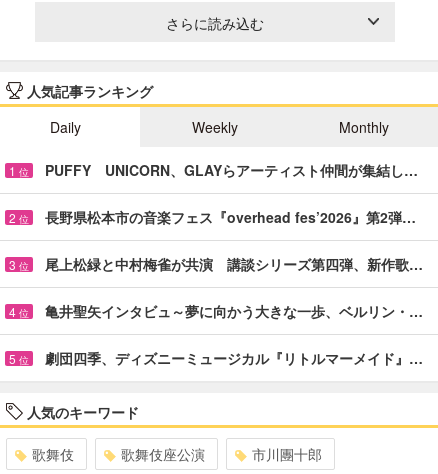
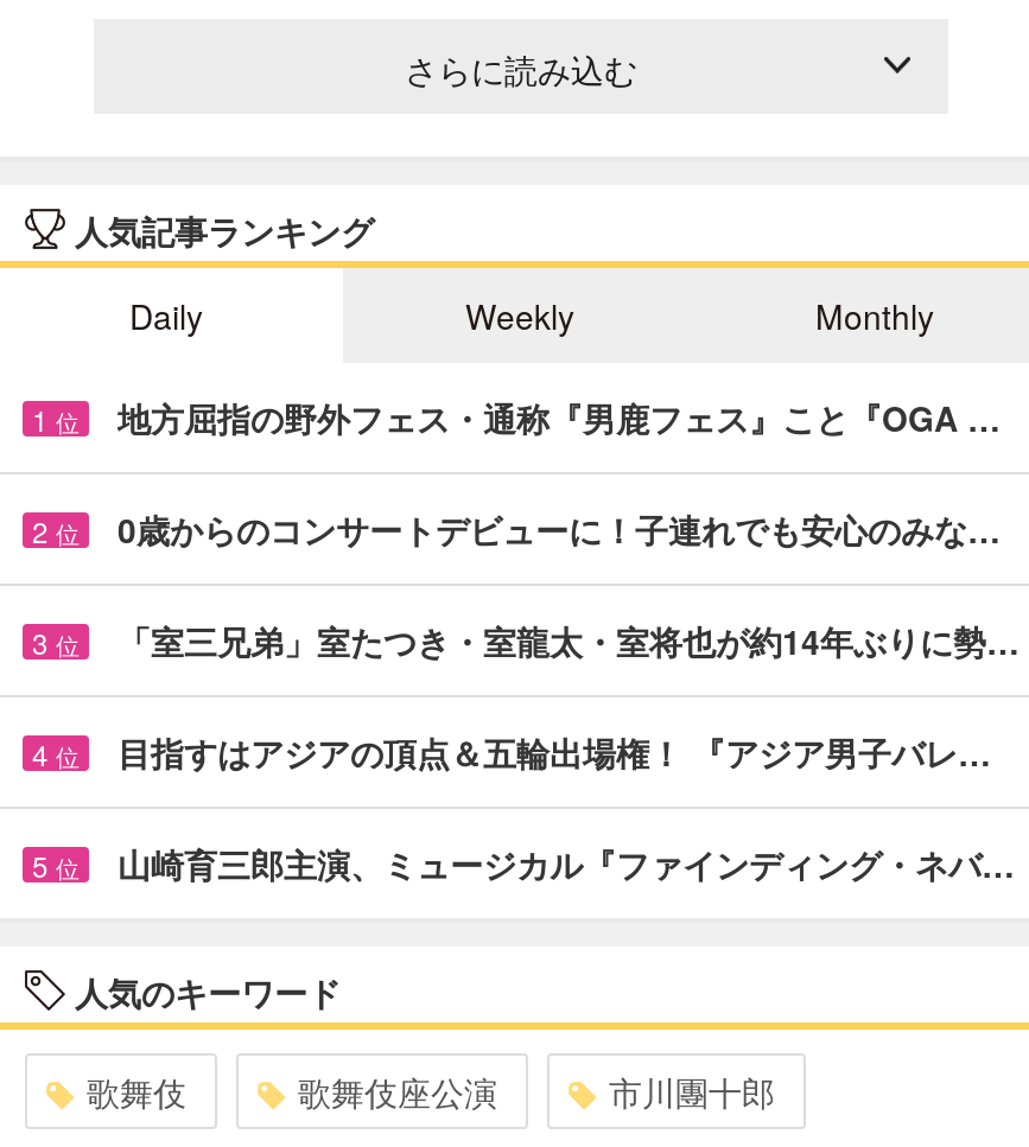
[45,160,418,180] PUFFY UNICORN、GLAYらアーティスト仲間が集結し… -> [117,393,1001,441] 地方屈指の野外フェス・通称『男鹿フェス』こと『OGA …
[45,207,416,227] 長野県松本市の音楽フェス『overhead fes’2026』第2弾… -> [117,505,1001,552] 0歳からのコンサートデビューに！子連れでも安心のみな…
[45,254,423,274] 尾上松緑と中村梅雀が共演 講談シリーズ第四弾、新作歌… -> [117,616,1020,664] 「室三兄弟」室たつき・室龍太・室将也が約14年ぶりに勢…
[45,301,423,321] 亀井聖矢インタビュ～夢に向かう大きな一歩、ベルリン・… -> [117,728,991,775] 目指すはアジアの頂点＆五輪出場権！ 『アジア男子バレ…
[45,348,423,368] 劇団四季、ディズニーミュージカル『リトルマーメイド』… -> [117,839,1015,887] 山崎育三郎主演、ミュージカル『ファインディング・ネバ…

